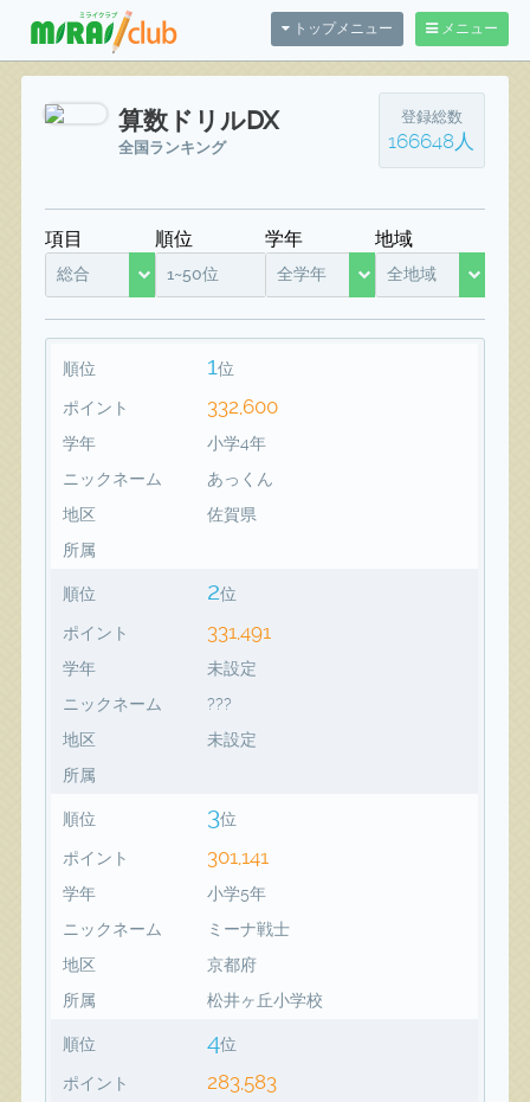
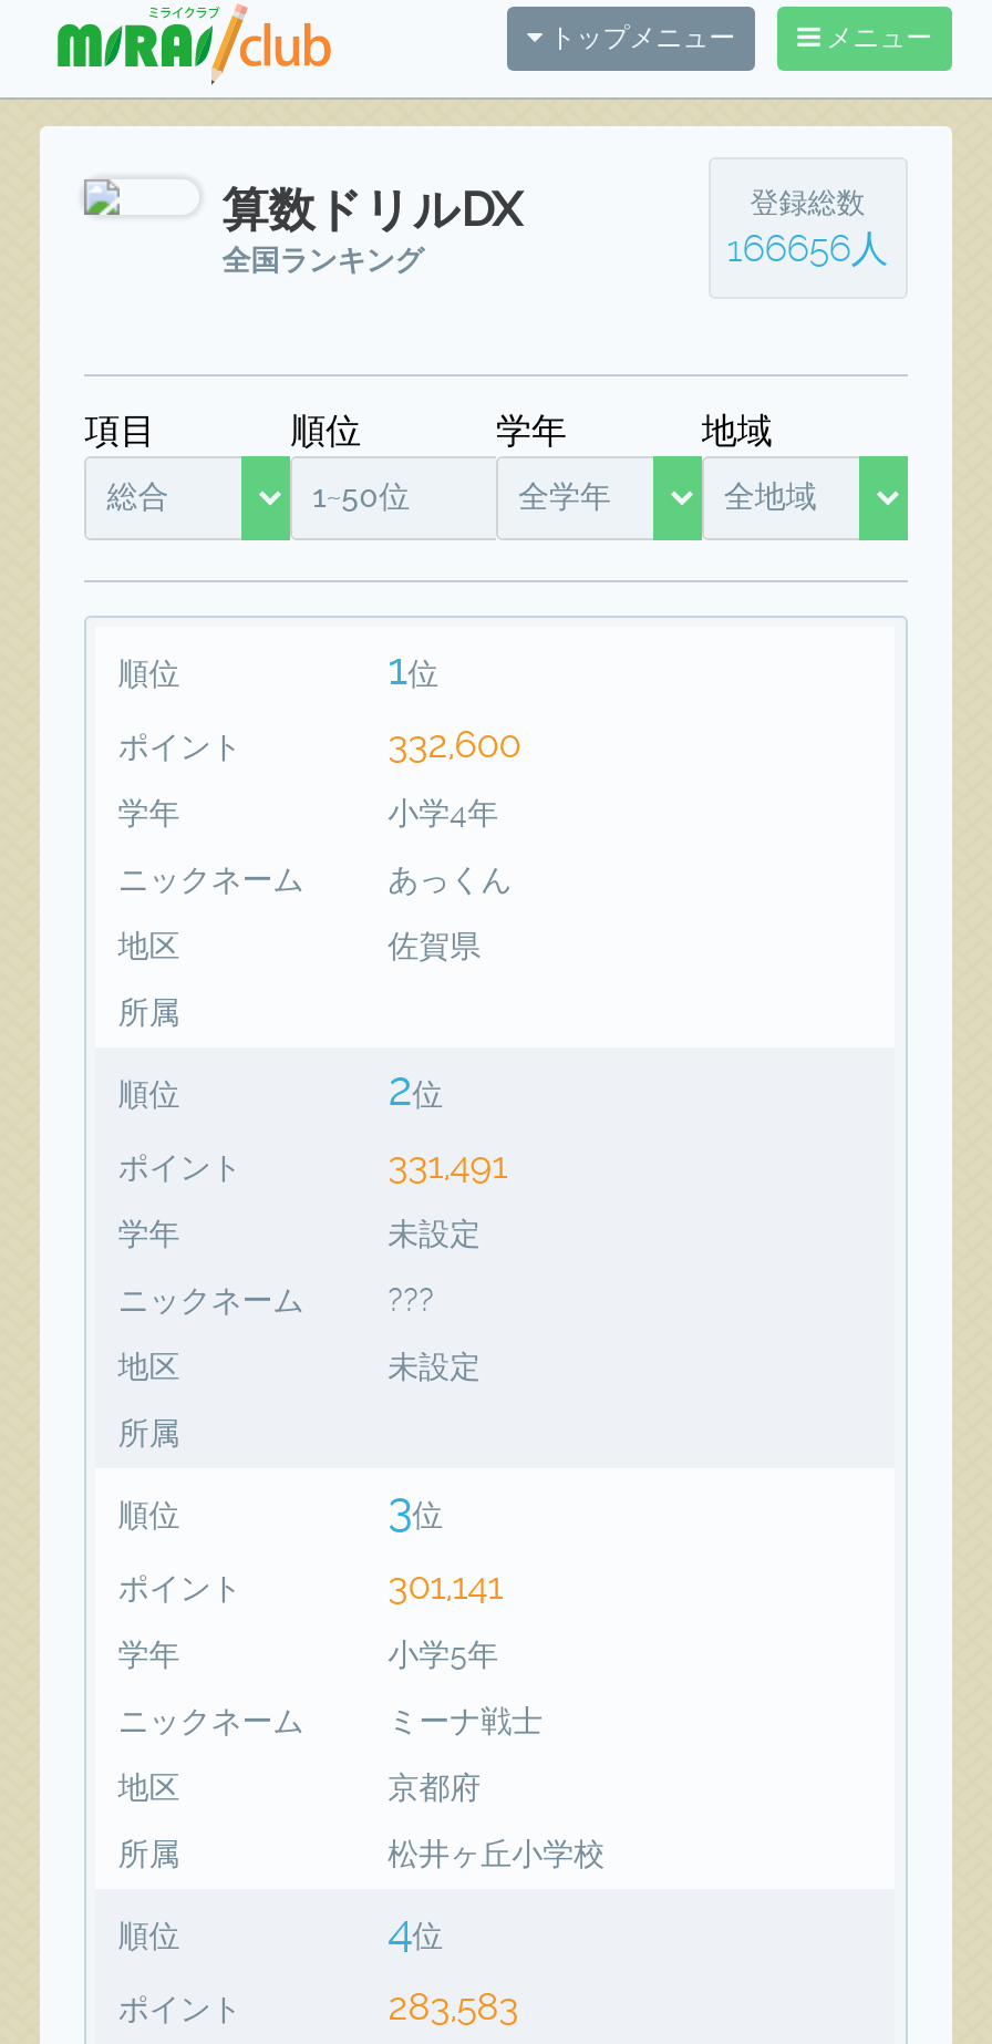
[388,129,475,152] 166648人 -> [727,225,889,269] 166656人

